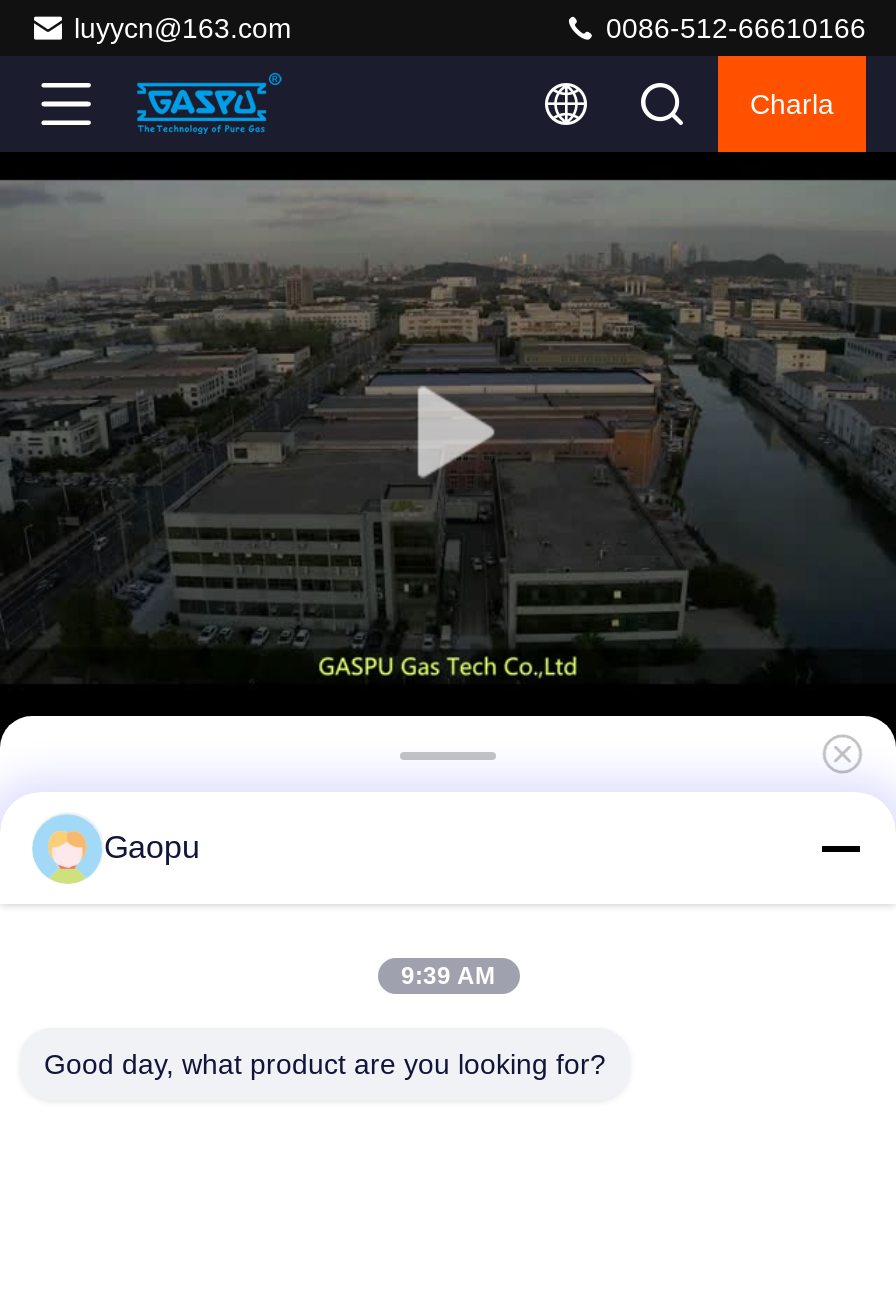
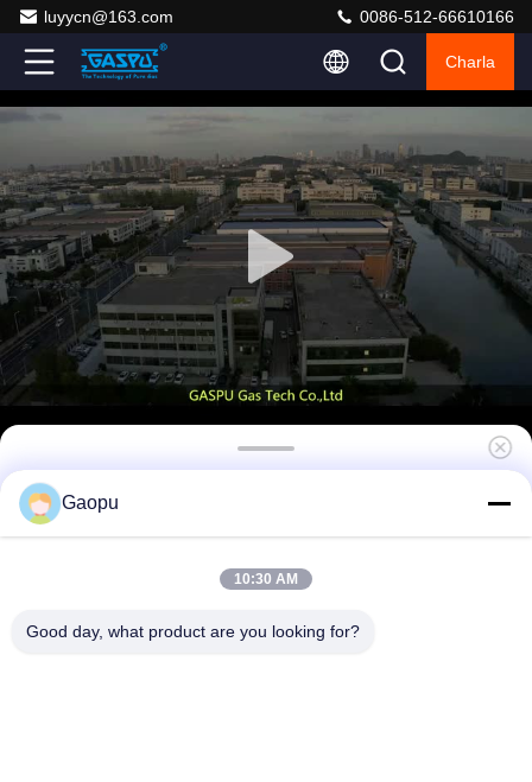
[401,962,495,990] 9:39 AM -> [234,571,298,587] 10:30 AM

